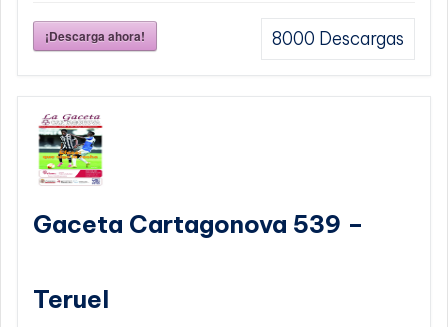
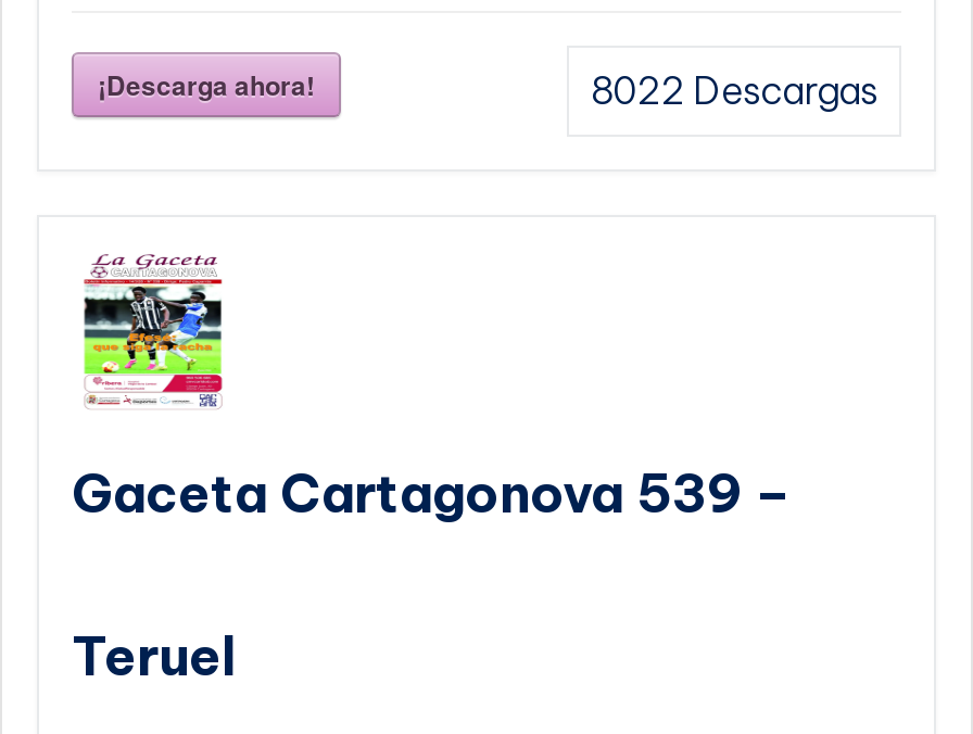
[272,28,404,50] 8000 Descargas -> [591,68,877,116] 8022 Descargas

